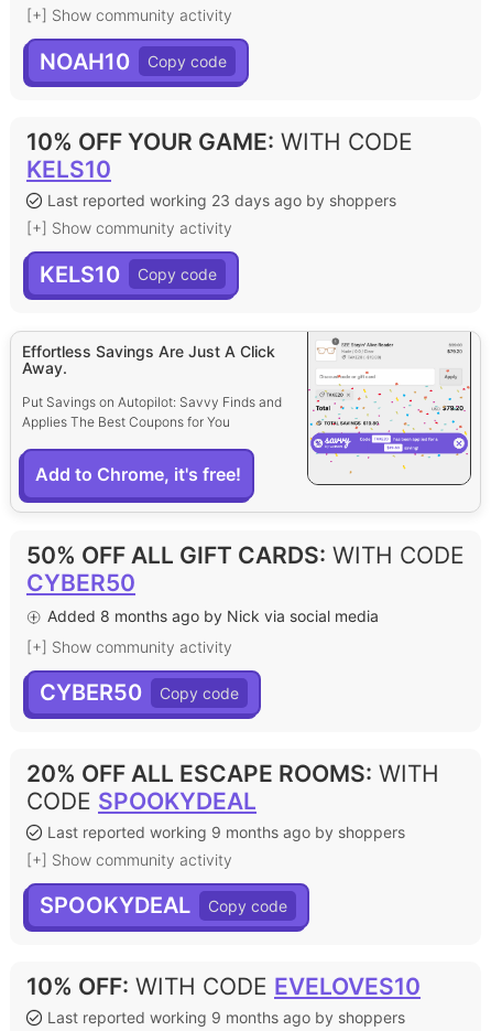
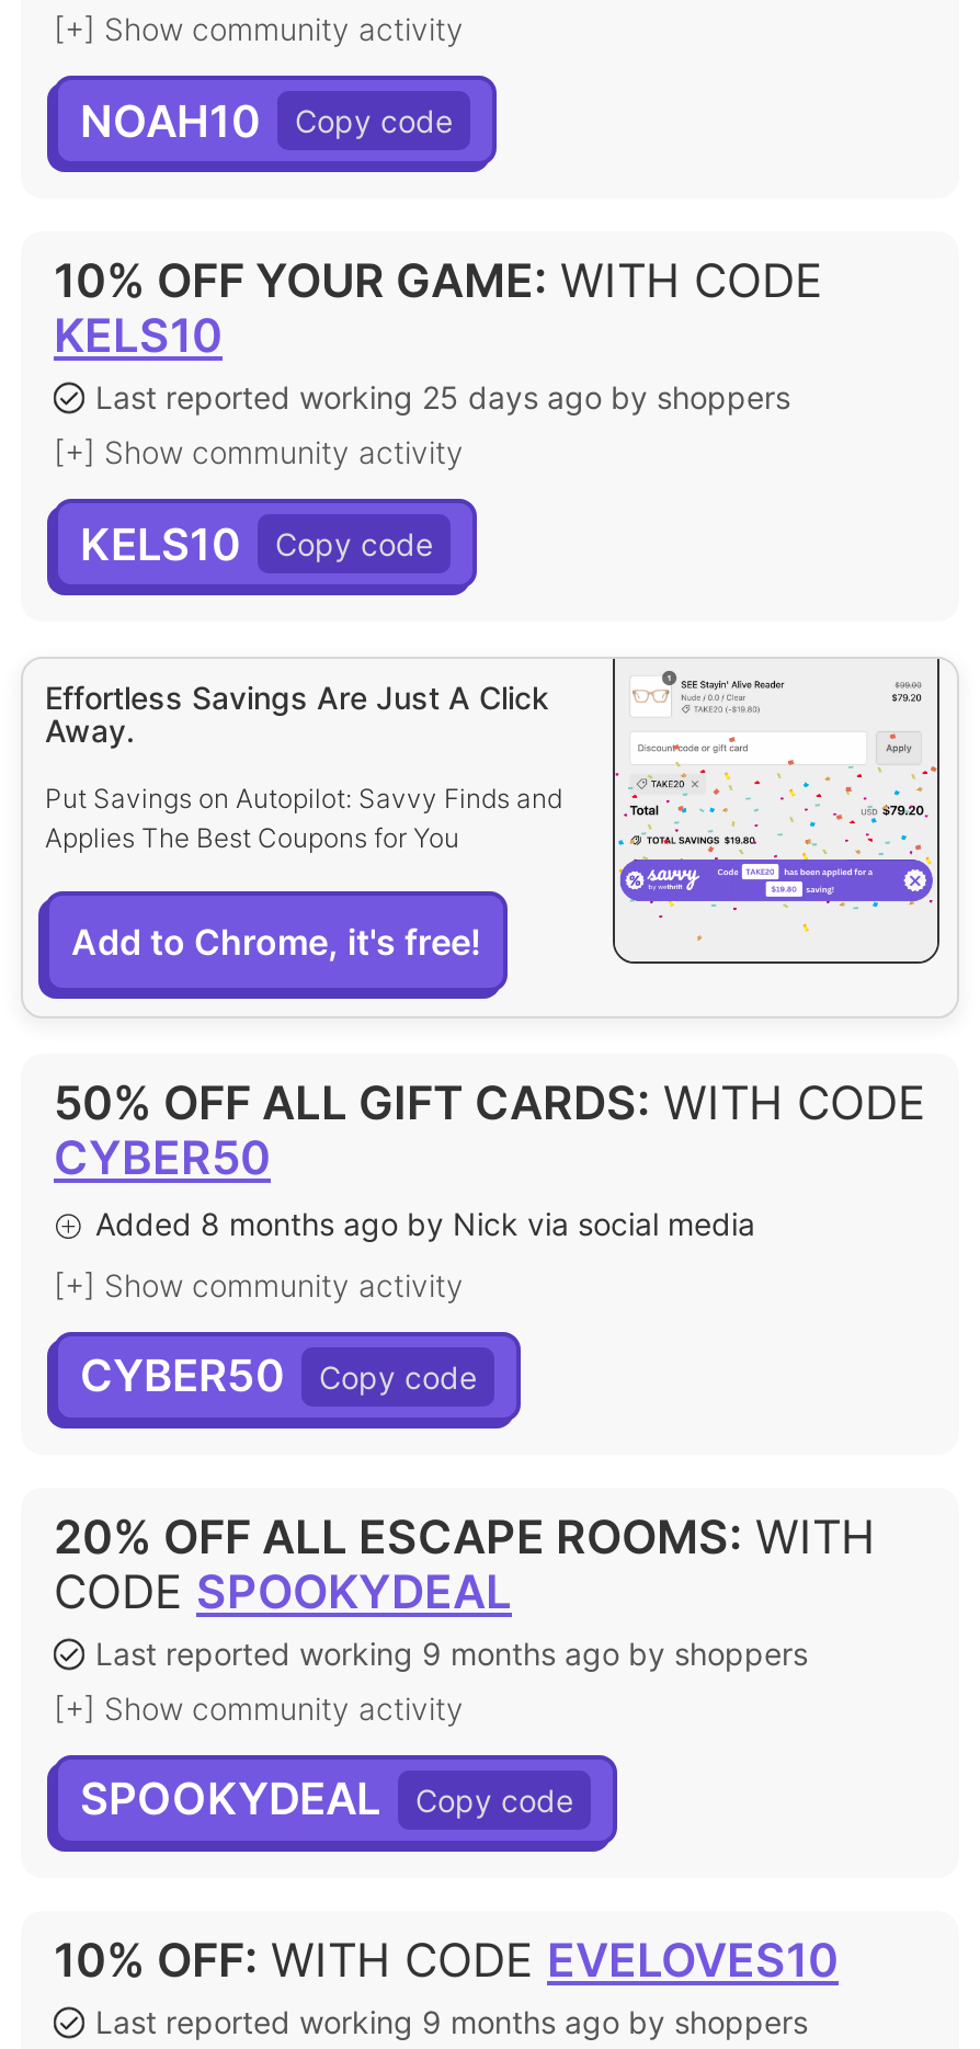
[47,191,396,210] Last reported working 23 days ago by shoppers -> [95,379,790,416] Last reported working 25 days ago by shoppers

